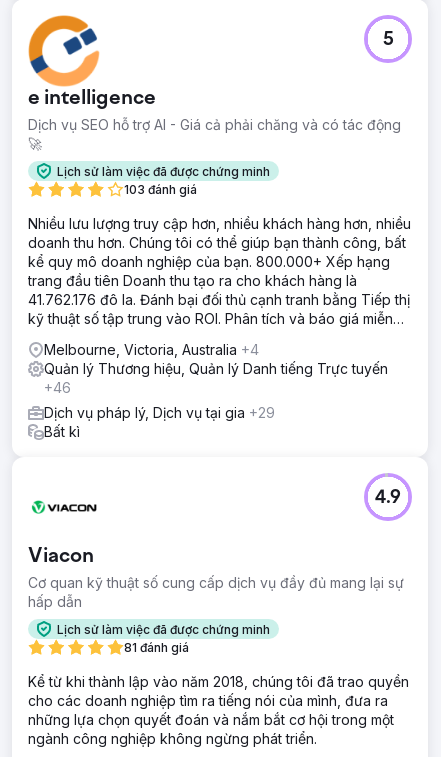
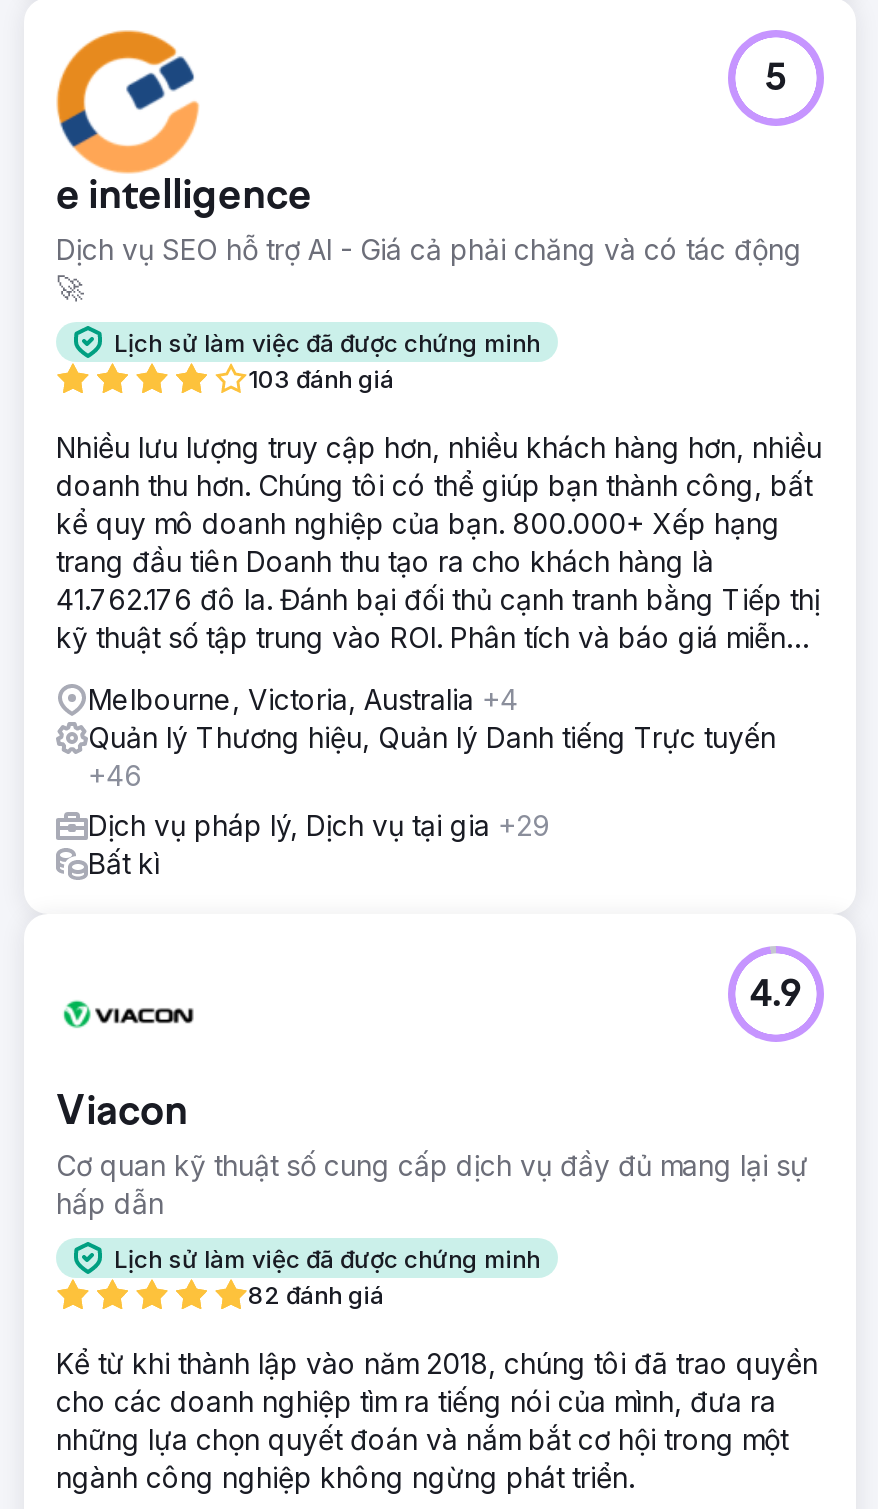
[124,640,189,655] 81 đánh giá -> [248,1280,384,1310] 82 đánh giá

